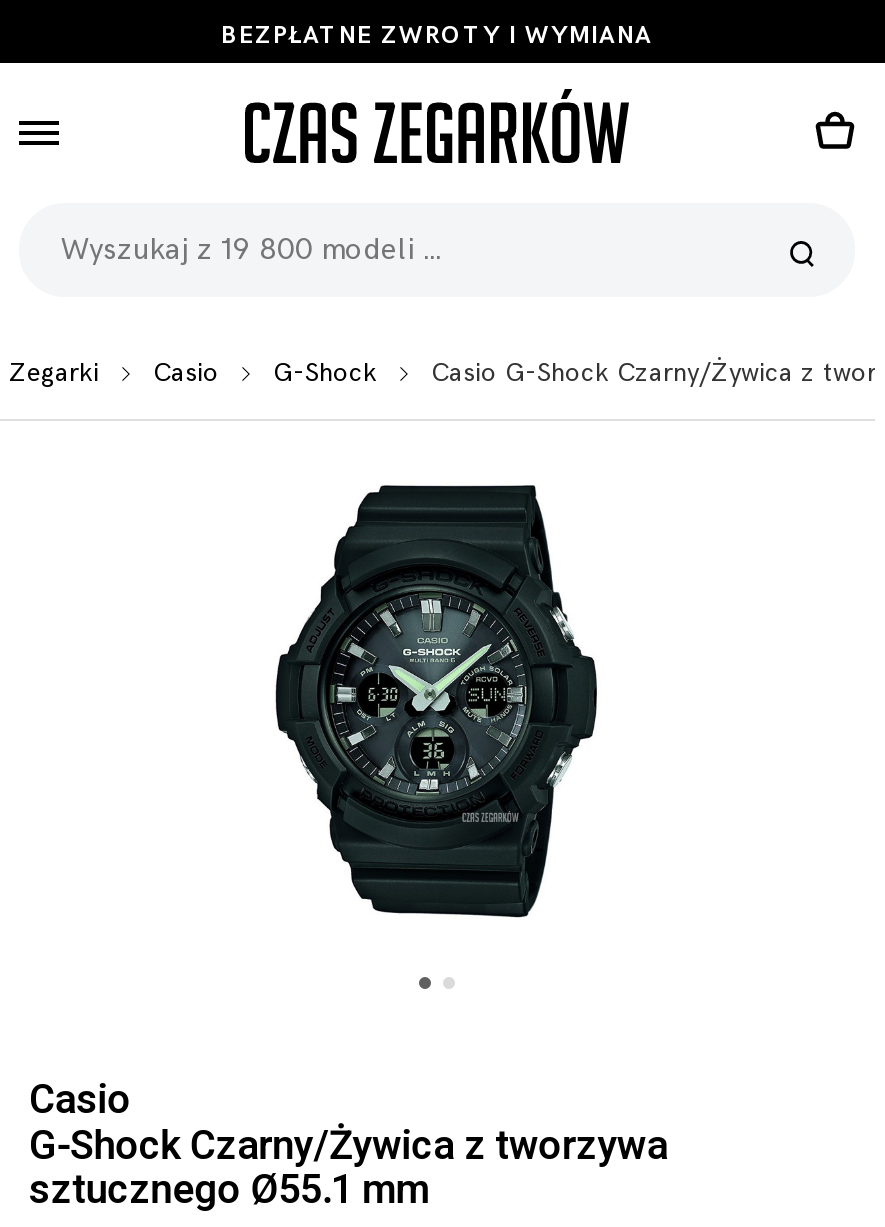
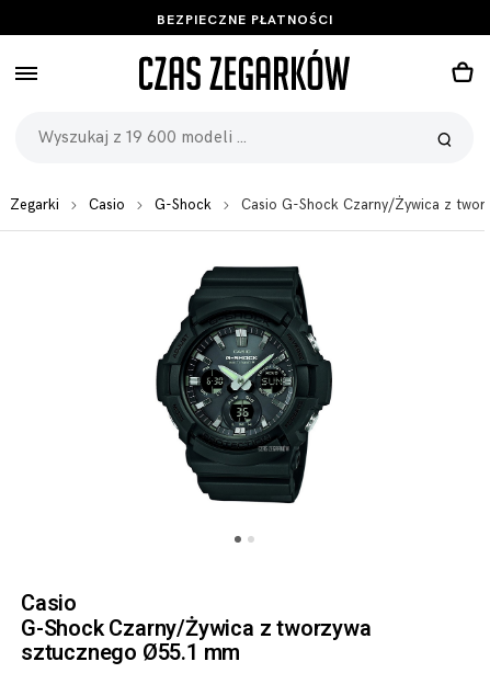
[221,21,653,51] BEZPŁATNE ZWROTY I WYMIANA -> [156,12,333,28] BEZPIECZNE PŁATNOŚCI

